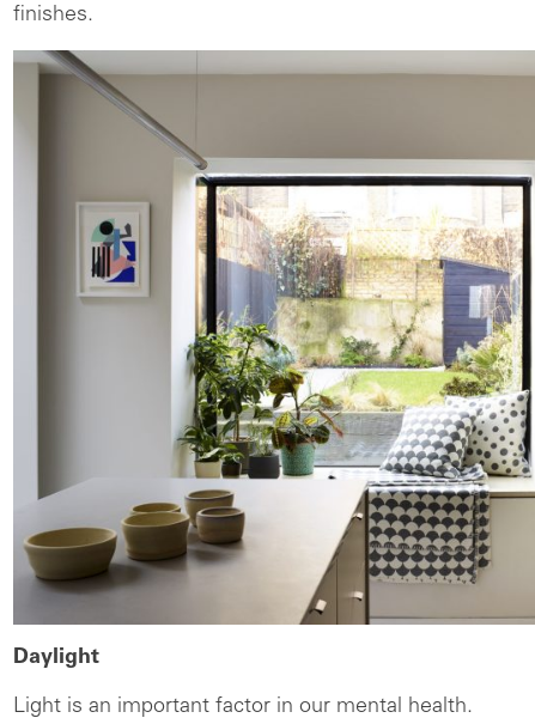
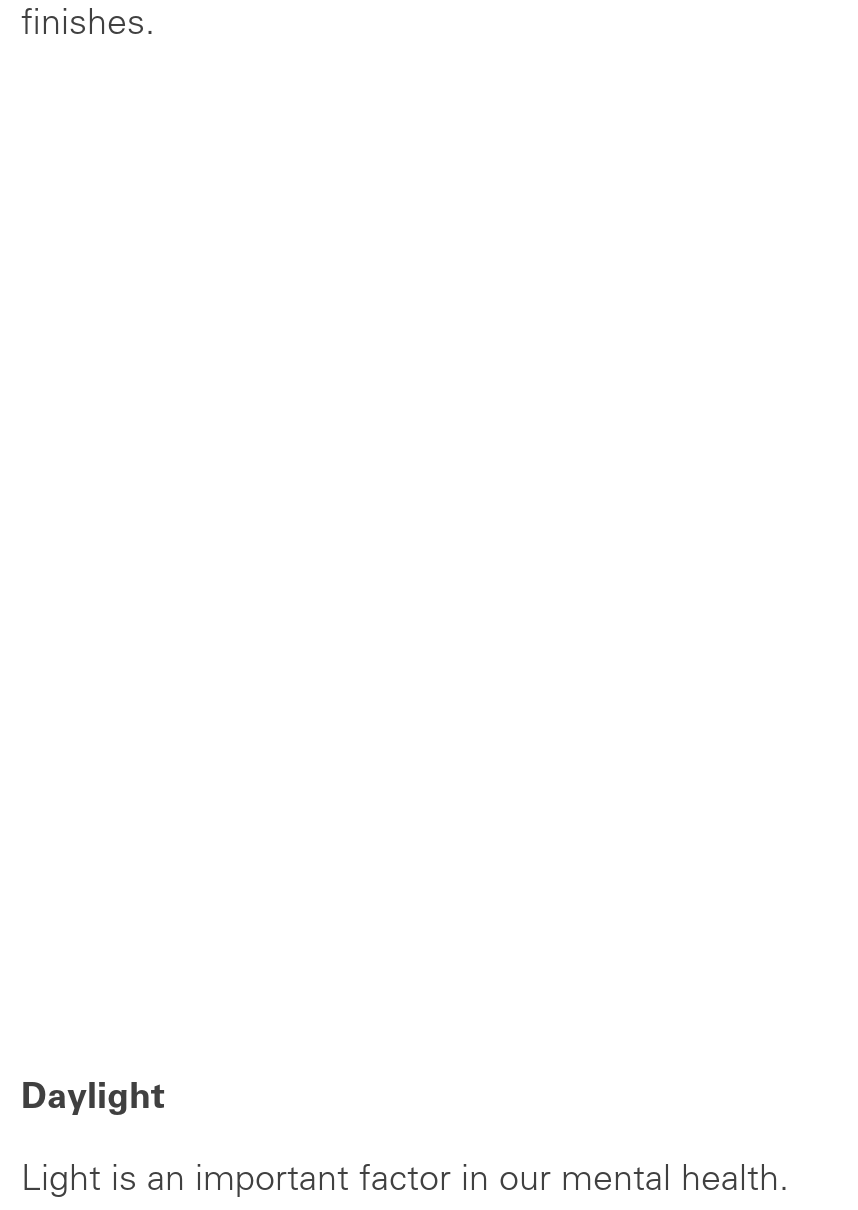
[12,49,531,626] [image] -> none

